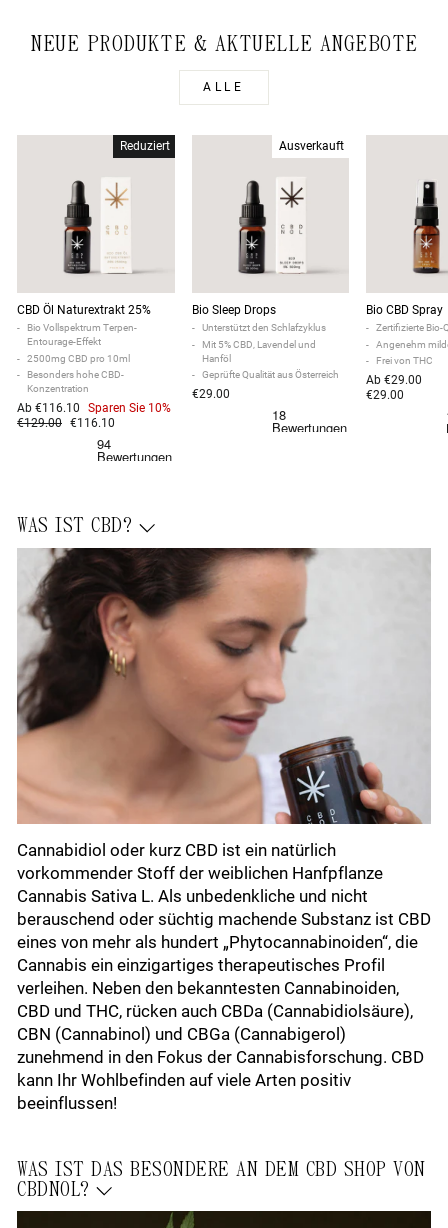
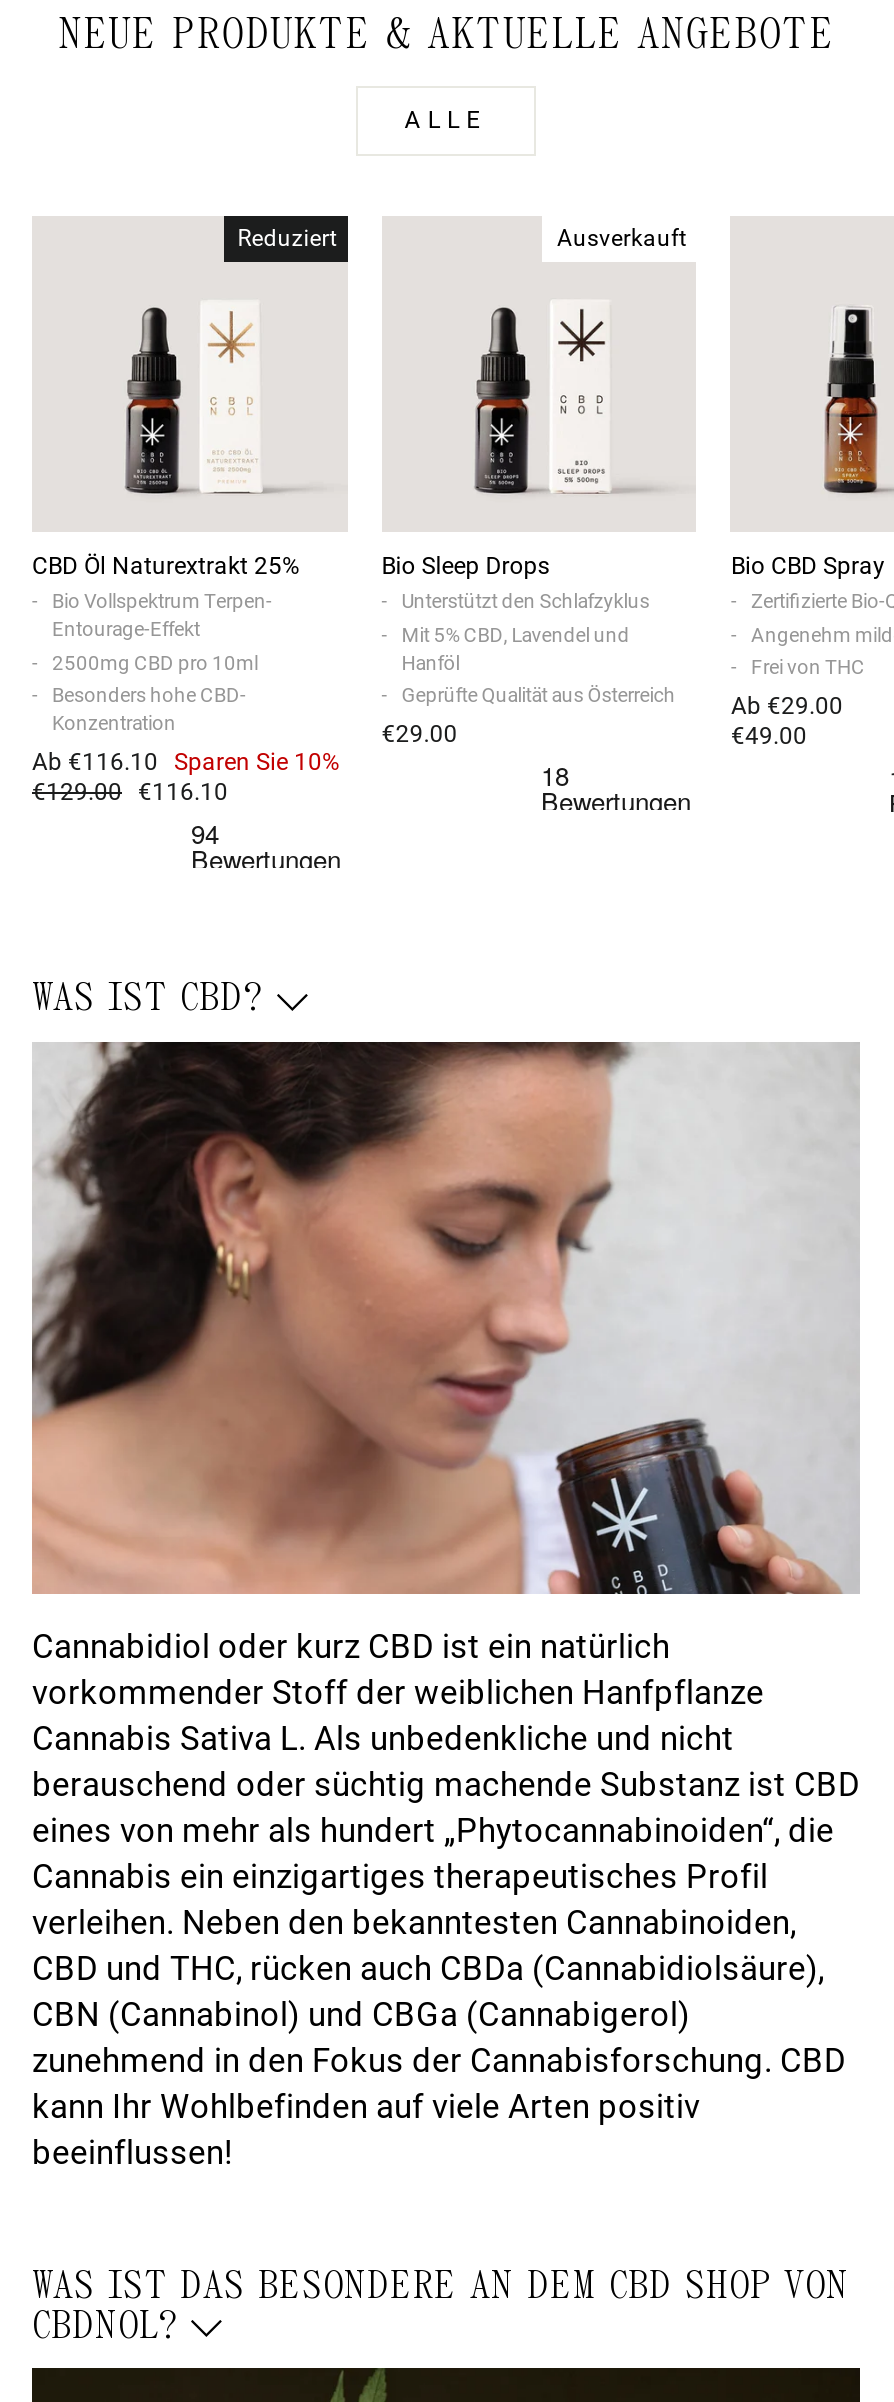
[366,388,404,402] €29.00 -> [731,722,807,750] €49.00

